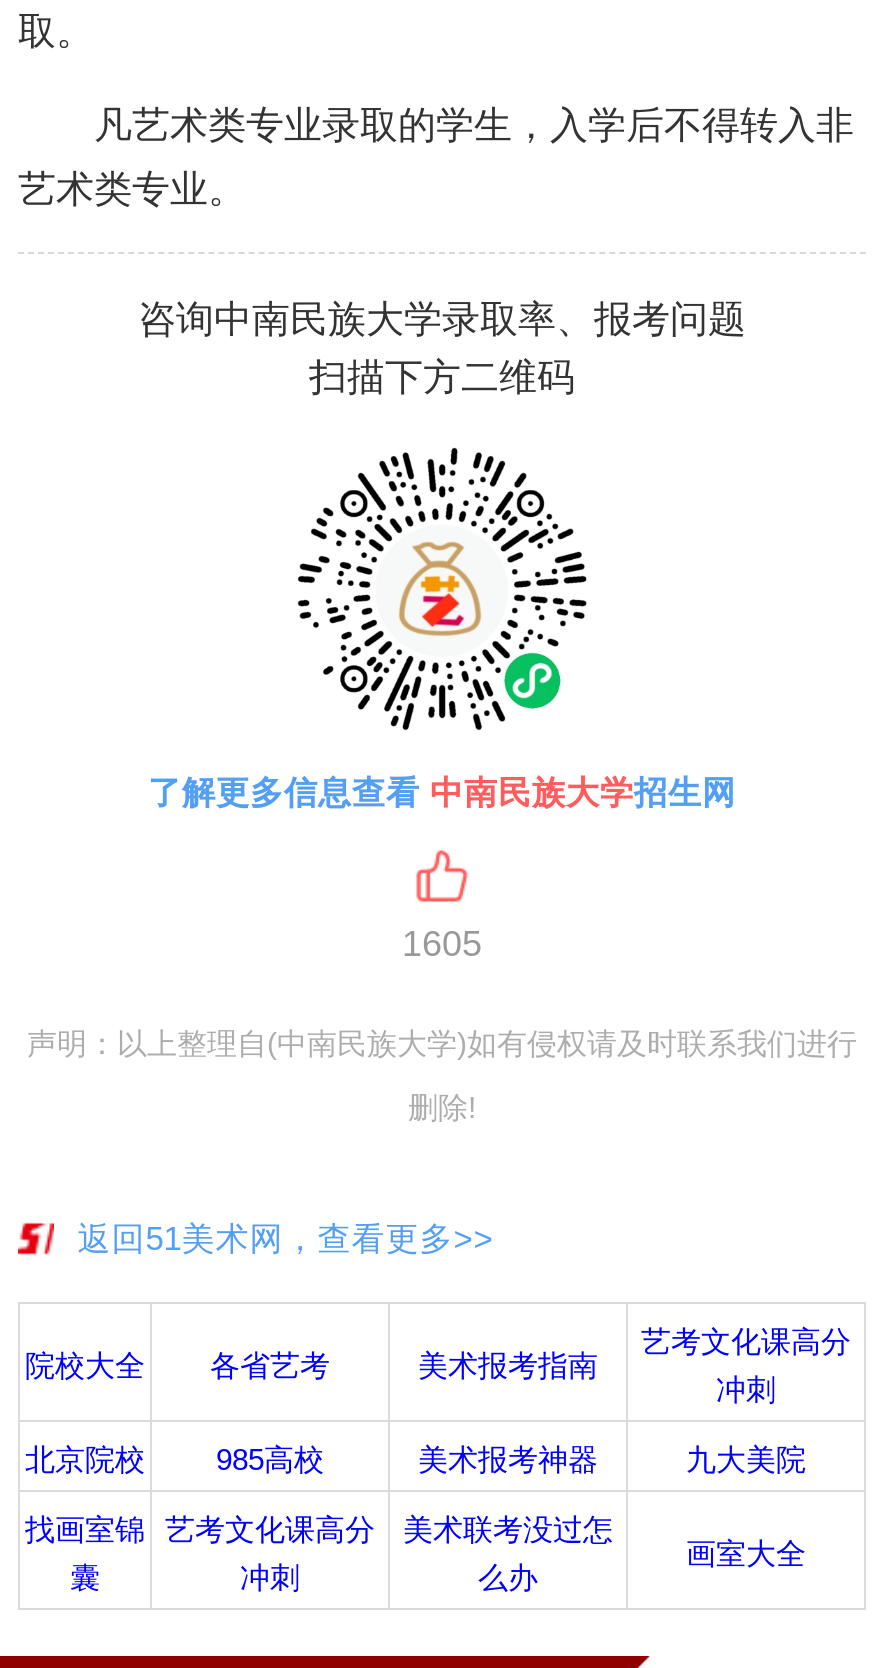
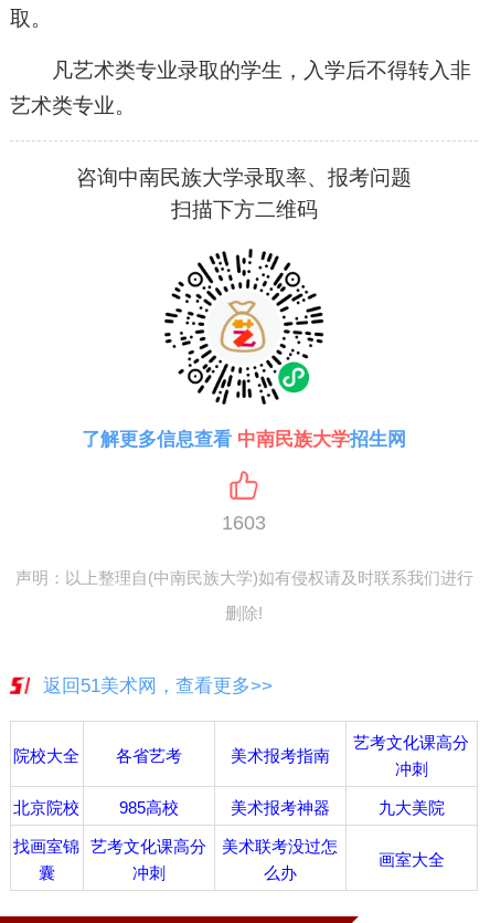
[402,923,482,963] 1605 -> [222,511,266,534] 1603

